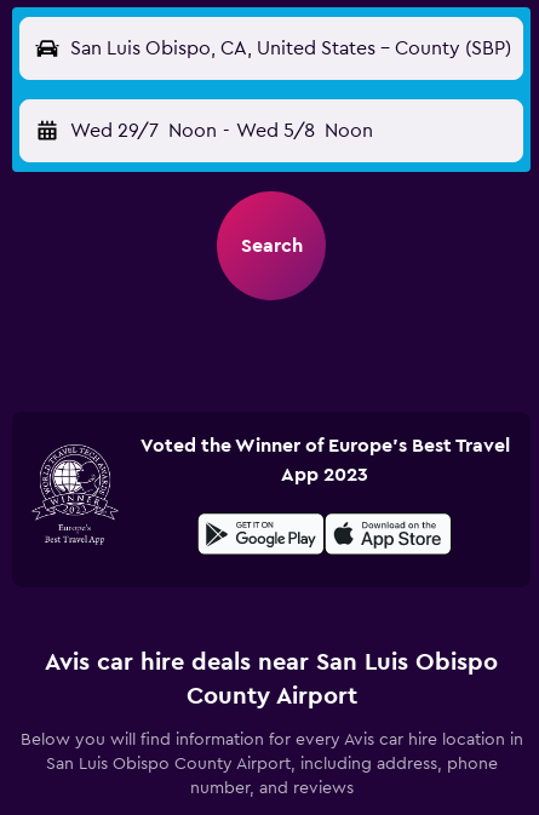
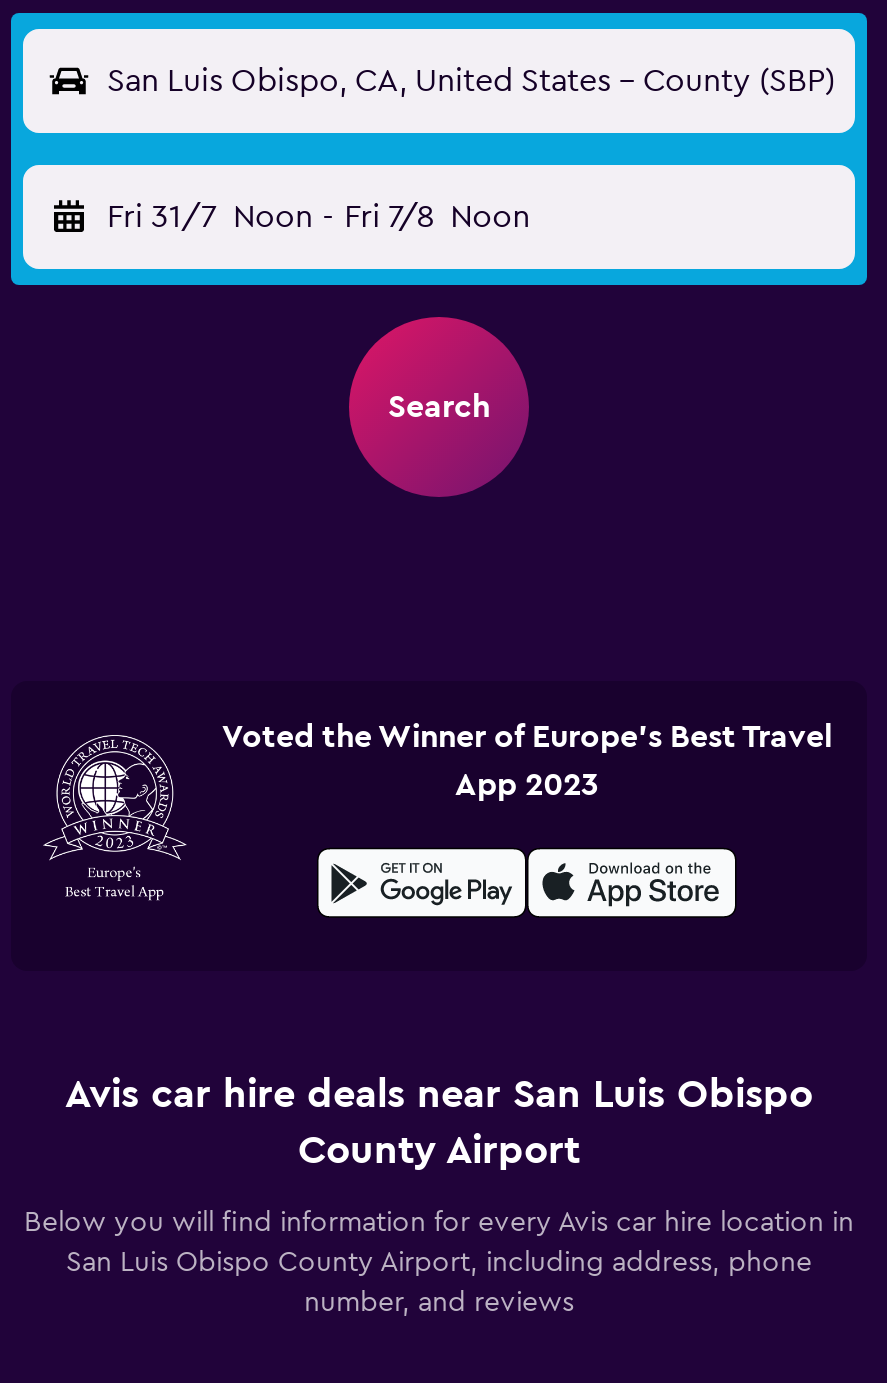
[70,121,373,140] Wed 29/7 Noon - Wed 5/8 Noon -> [107,201,530,233] Fri 31/7 Noon - Fri 7/8 Noon

